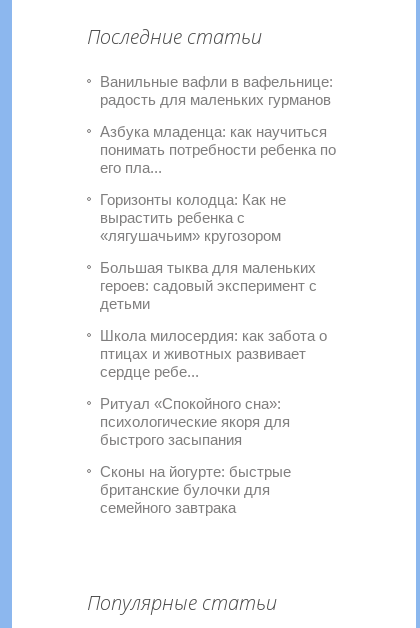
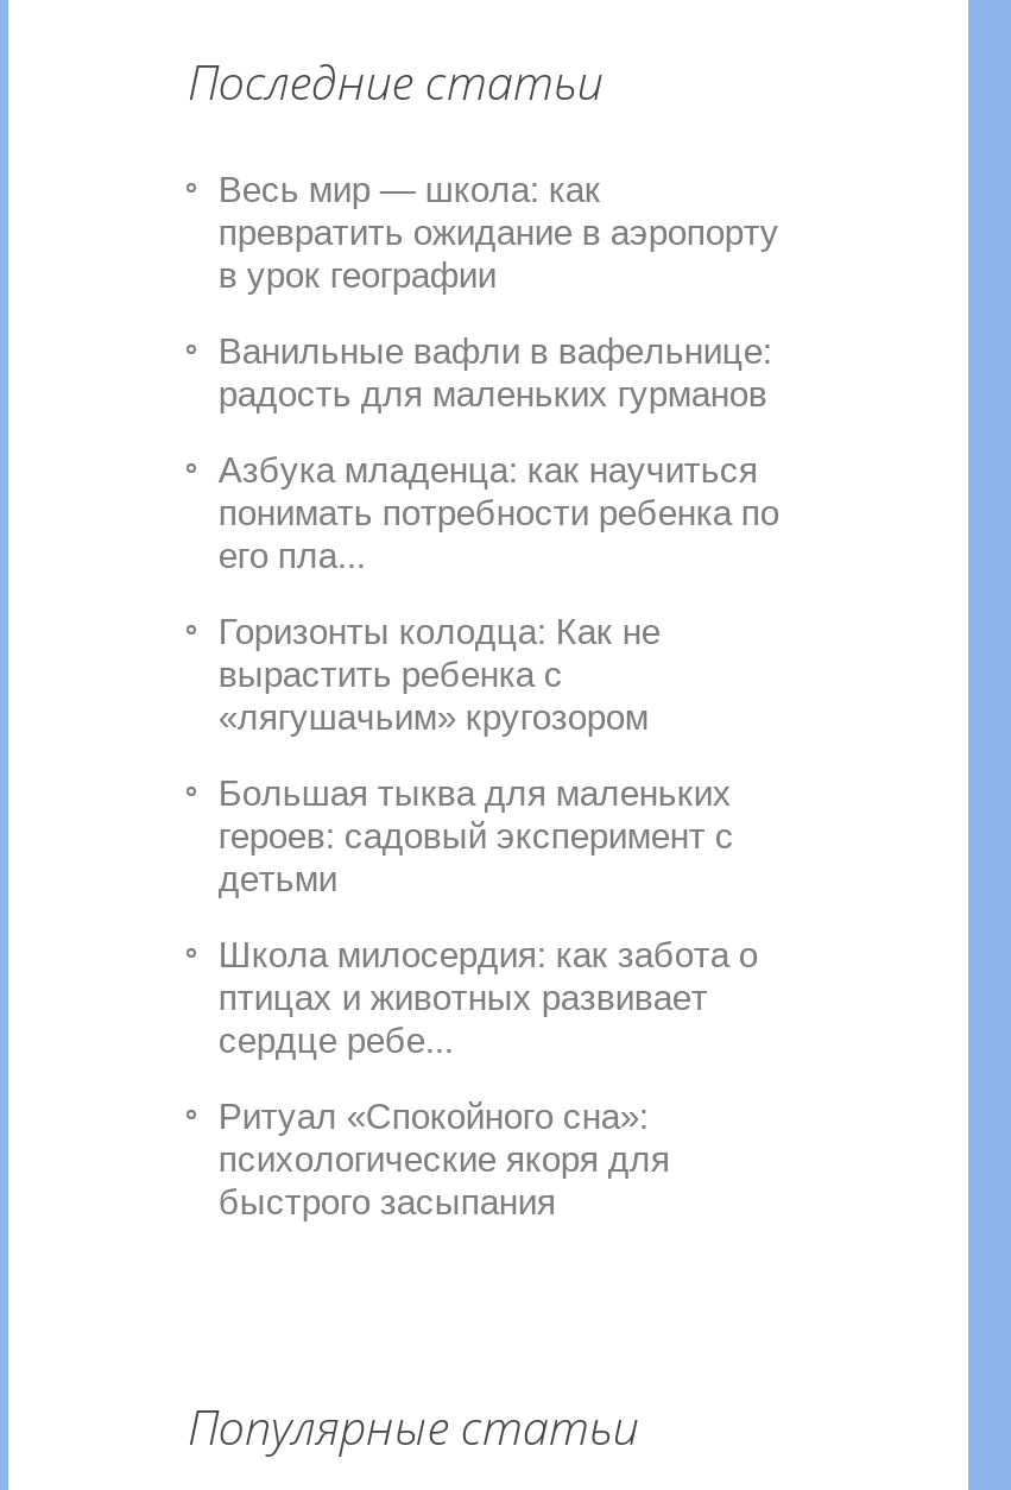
none -> [218,169,779,295] Весь мир — школа: как | превратить ожидание в аэропорту | в урок географии
moved [100,73,336,448] -> [218,330,779,1221]: Ванильные вафли в вафельнице: | радость для маленьких гурманов | Азбука младенца: как научиться | ... | психологические якоря для | быстрого засыпания
[100,463,291,516] Сконы на йогурте: быстрые | британские булочки для | семейного завтрака -> none

